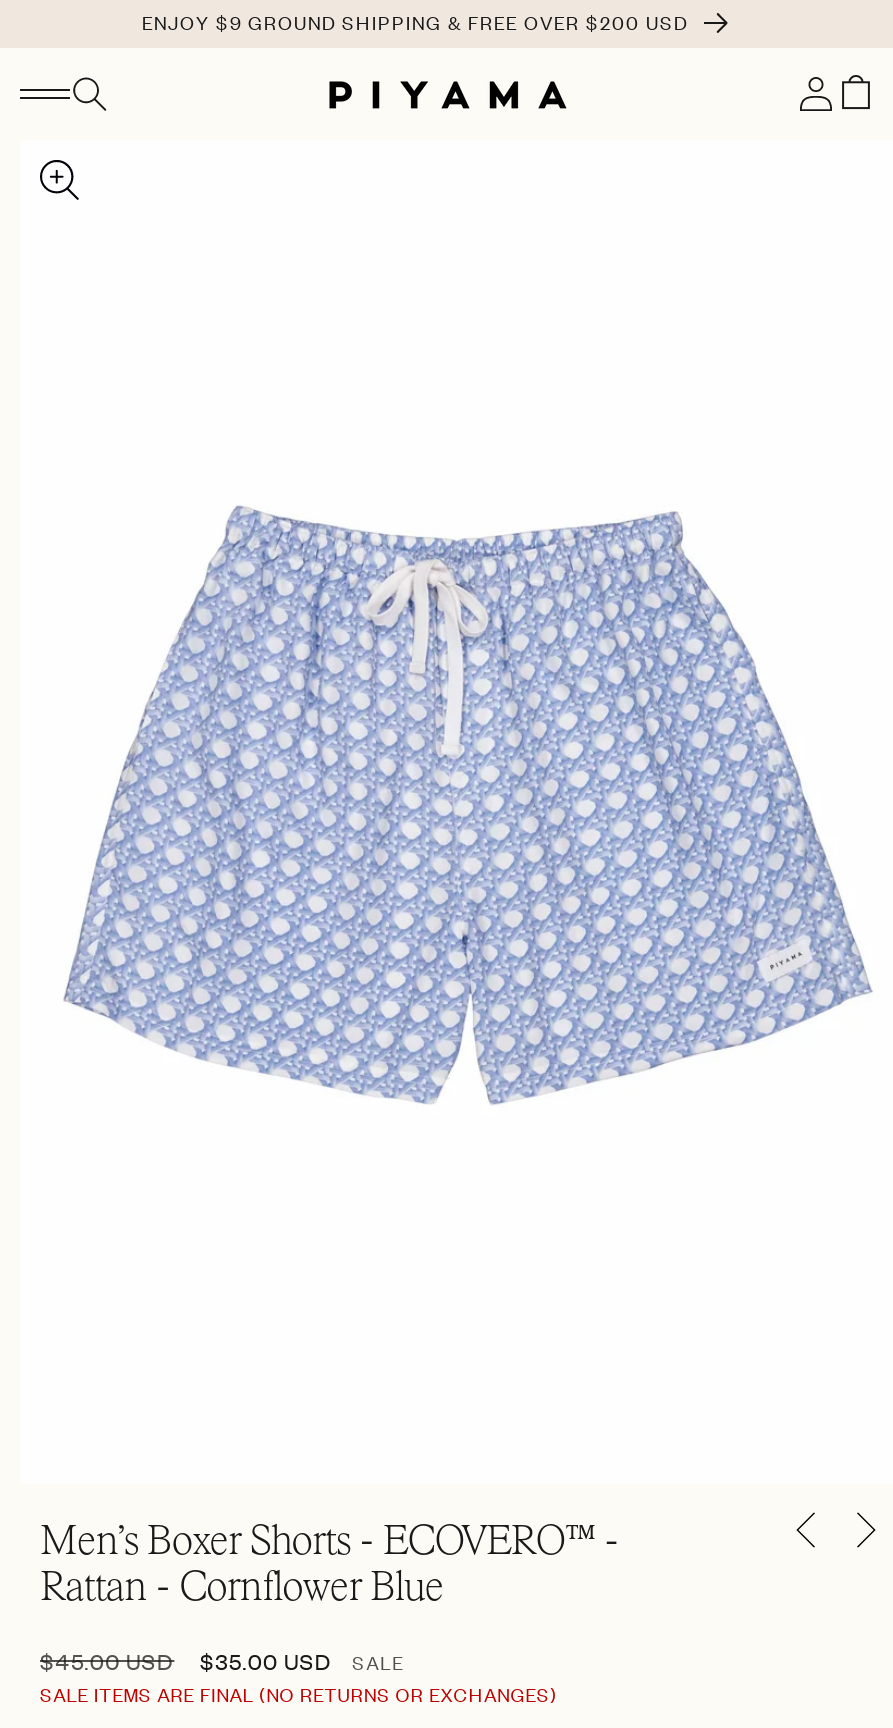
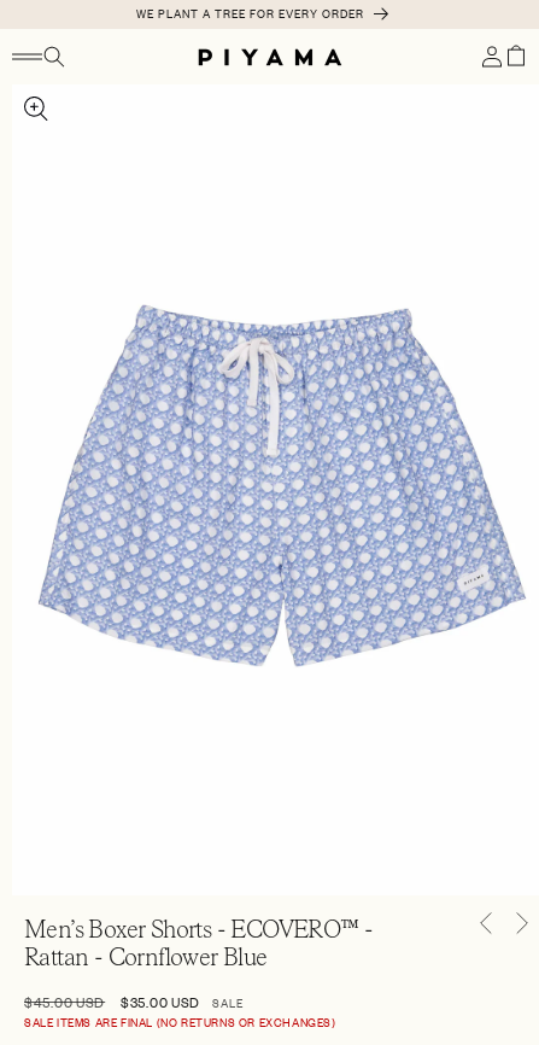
[142,4,688,38] ENJOY $9 GROUND SHIPPING & FREE OVER $200 USD -> [136,2,364,23] WE PLANT A TREE FOR EVERY ORDER

